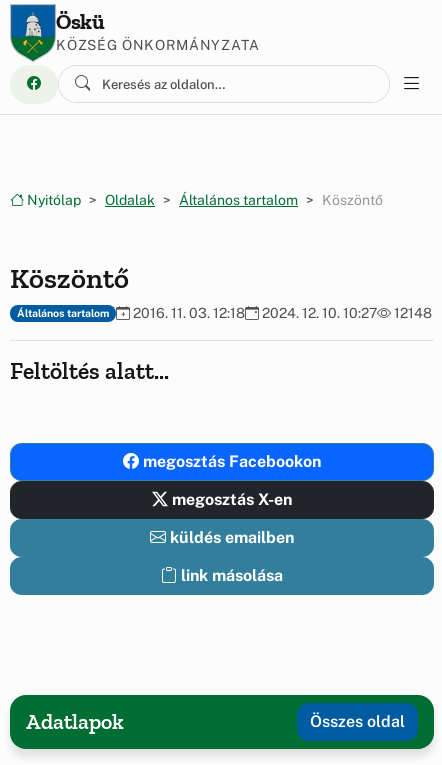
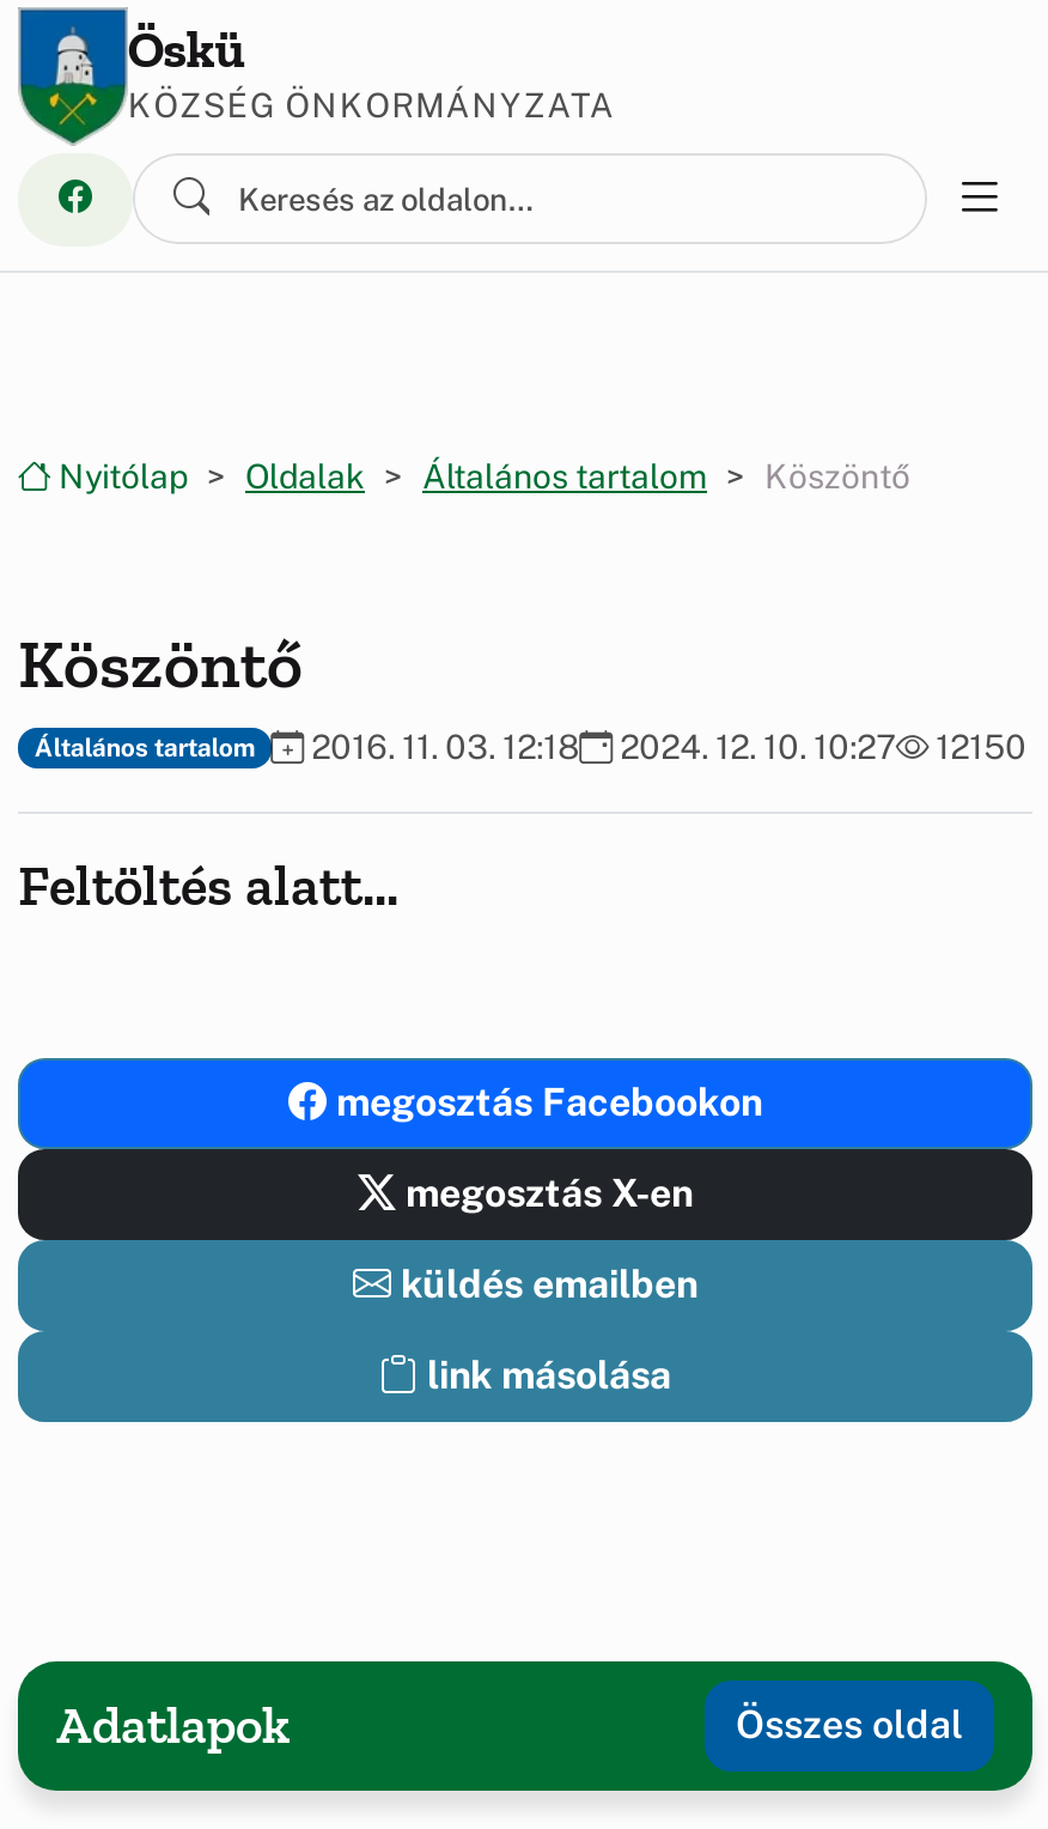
[17,305,432,321] Általános tartalom 2016. 11. 03. 12:18 2024. 12. 10. 10:27 12148 -> [34,727,1027,766] Általános tartalom 2016. 11. 03. 12:18 2024. 12. 10. 10:27 12150

